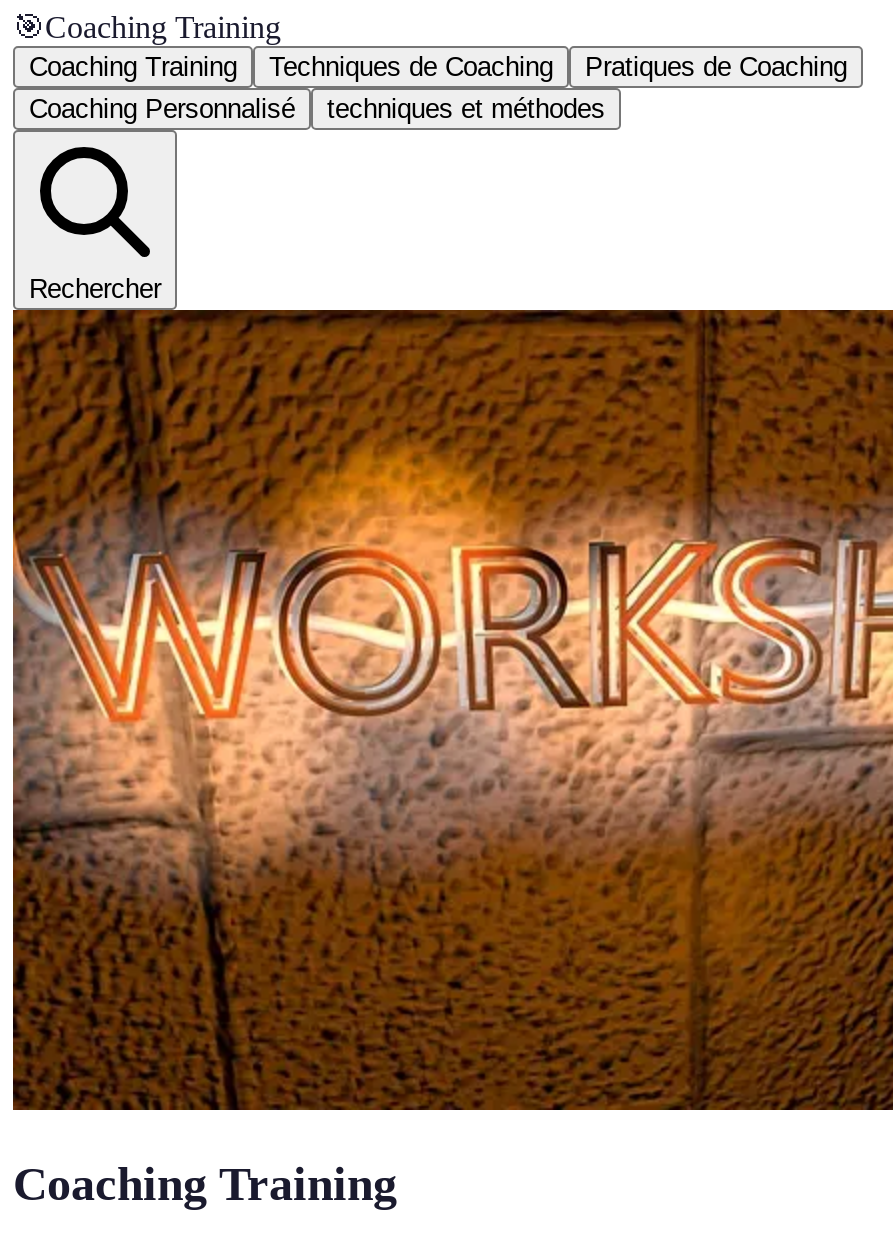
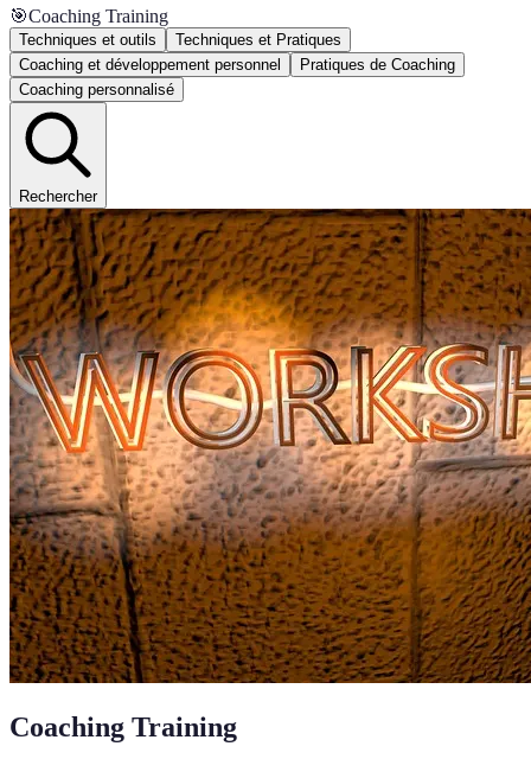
[29,52,553,82] Coaching Training | Techniques de Coaching -> [19,31,341,74] Techniques et outils | Techniques et Pratiques | Coaching et développement personnel
[29,94,605,124] Coaching Personnalisé | techniques et méthodes -> [19,81,174,98] Coaching personnalisé

